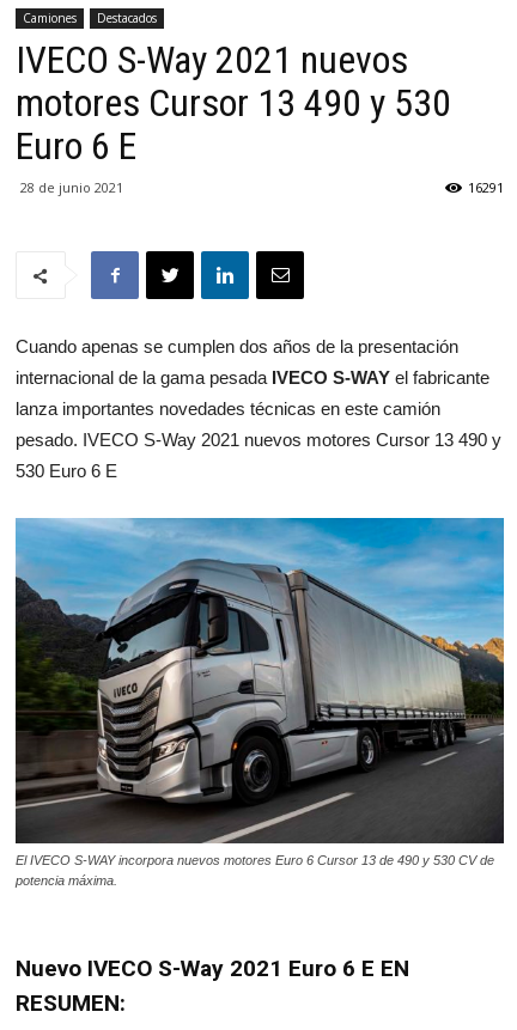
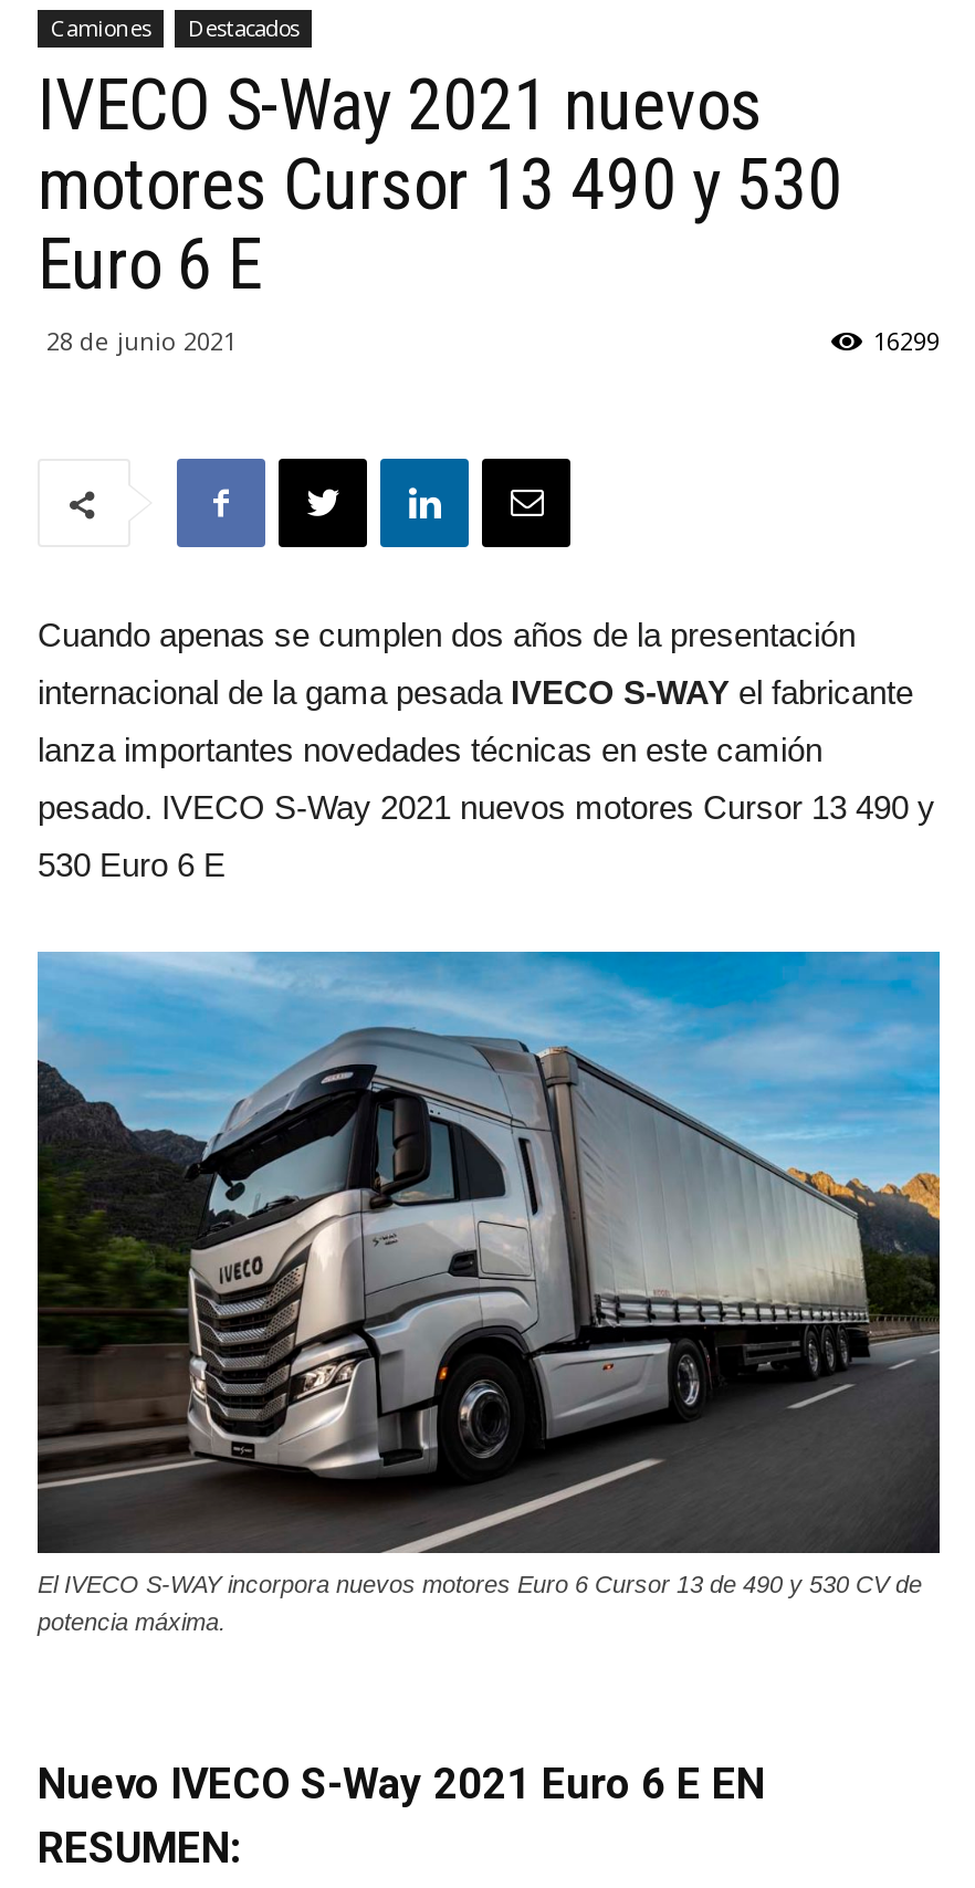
[468,179,504,197] 16291 -> [873,325,940,358] 16299

